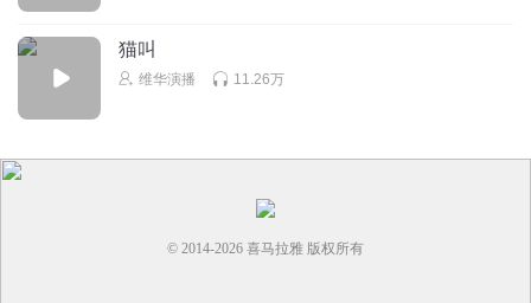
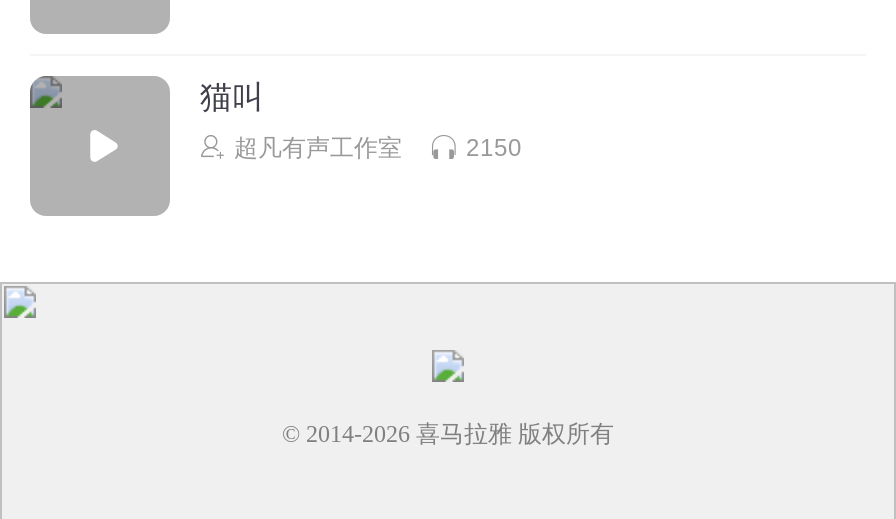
[139,70,284,87] 维华演播 | 11.26万 -> [234,133,522,161] 超凡有声工作室 | 2150

